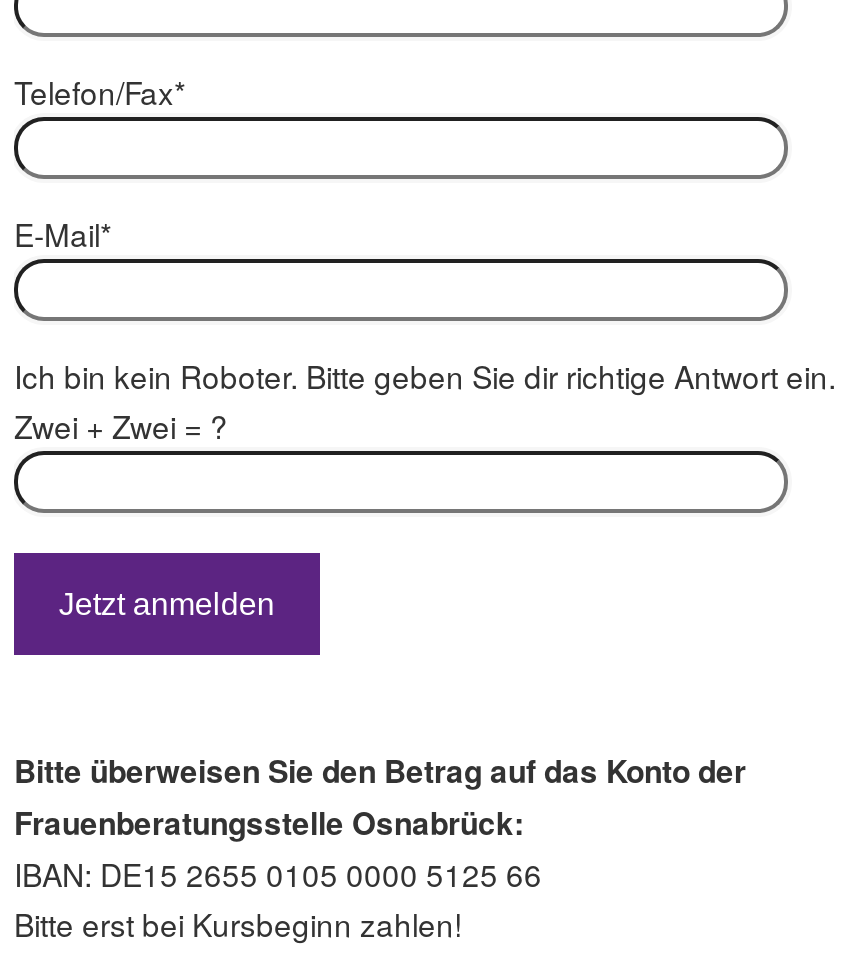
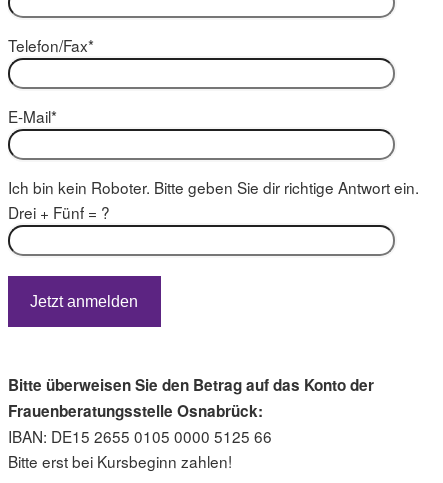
[14,403,228,447] Zwei + Zwei = ? -> [8,201,110,223] Drei + Fünf = ?

